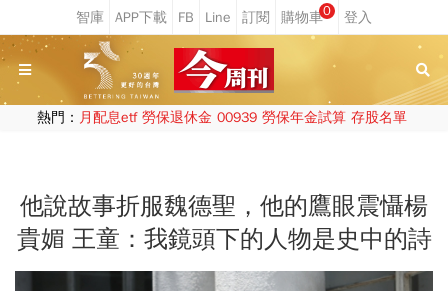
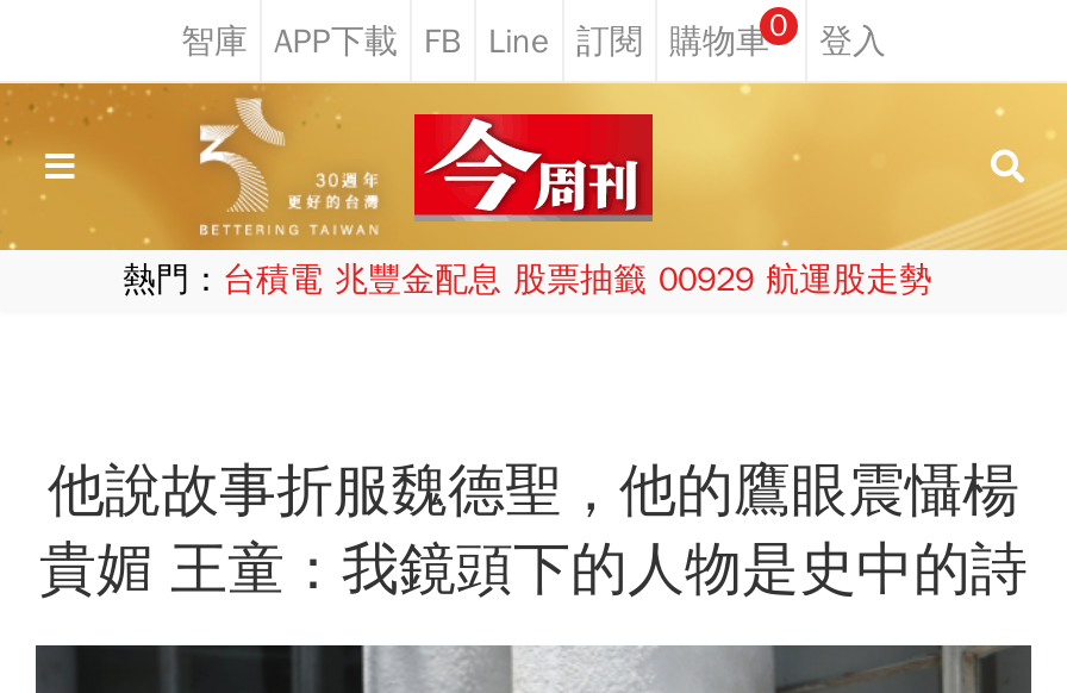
[36,109,406,126] 熱門：月配息etf 勞保退休金 00939 勞保年金試算 存股名單 -> [123,260,932,300] 熱門：台積電 兆豐金配息 股票抽籤 00929 航運股走勢

